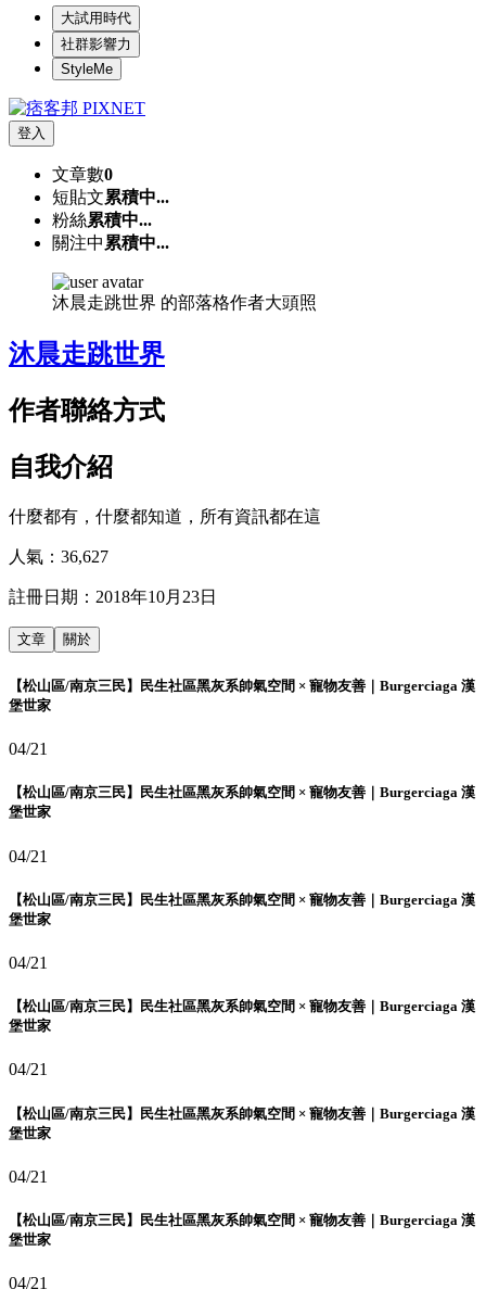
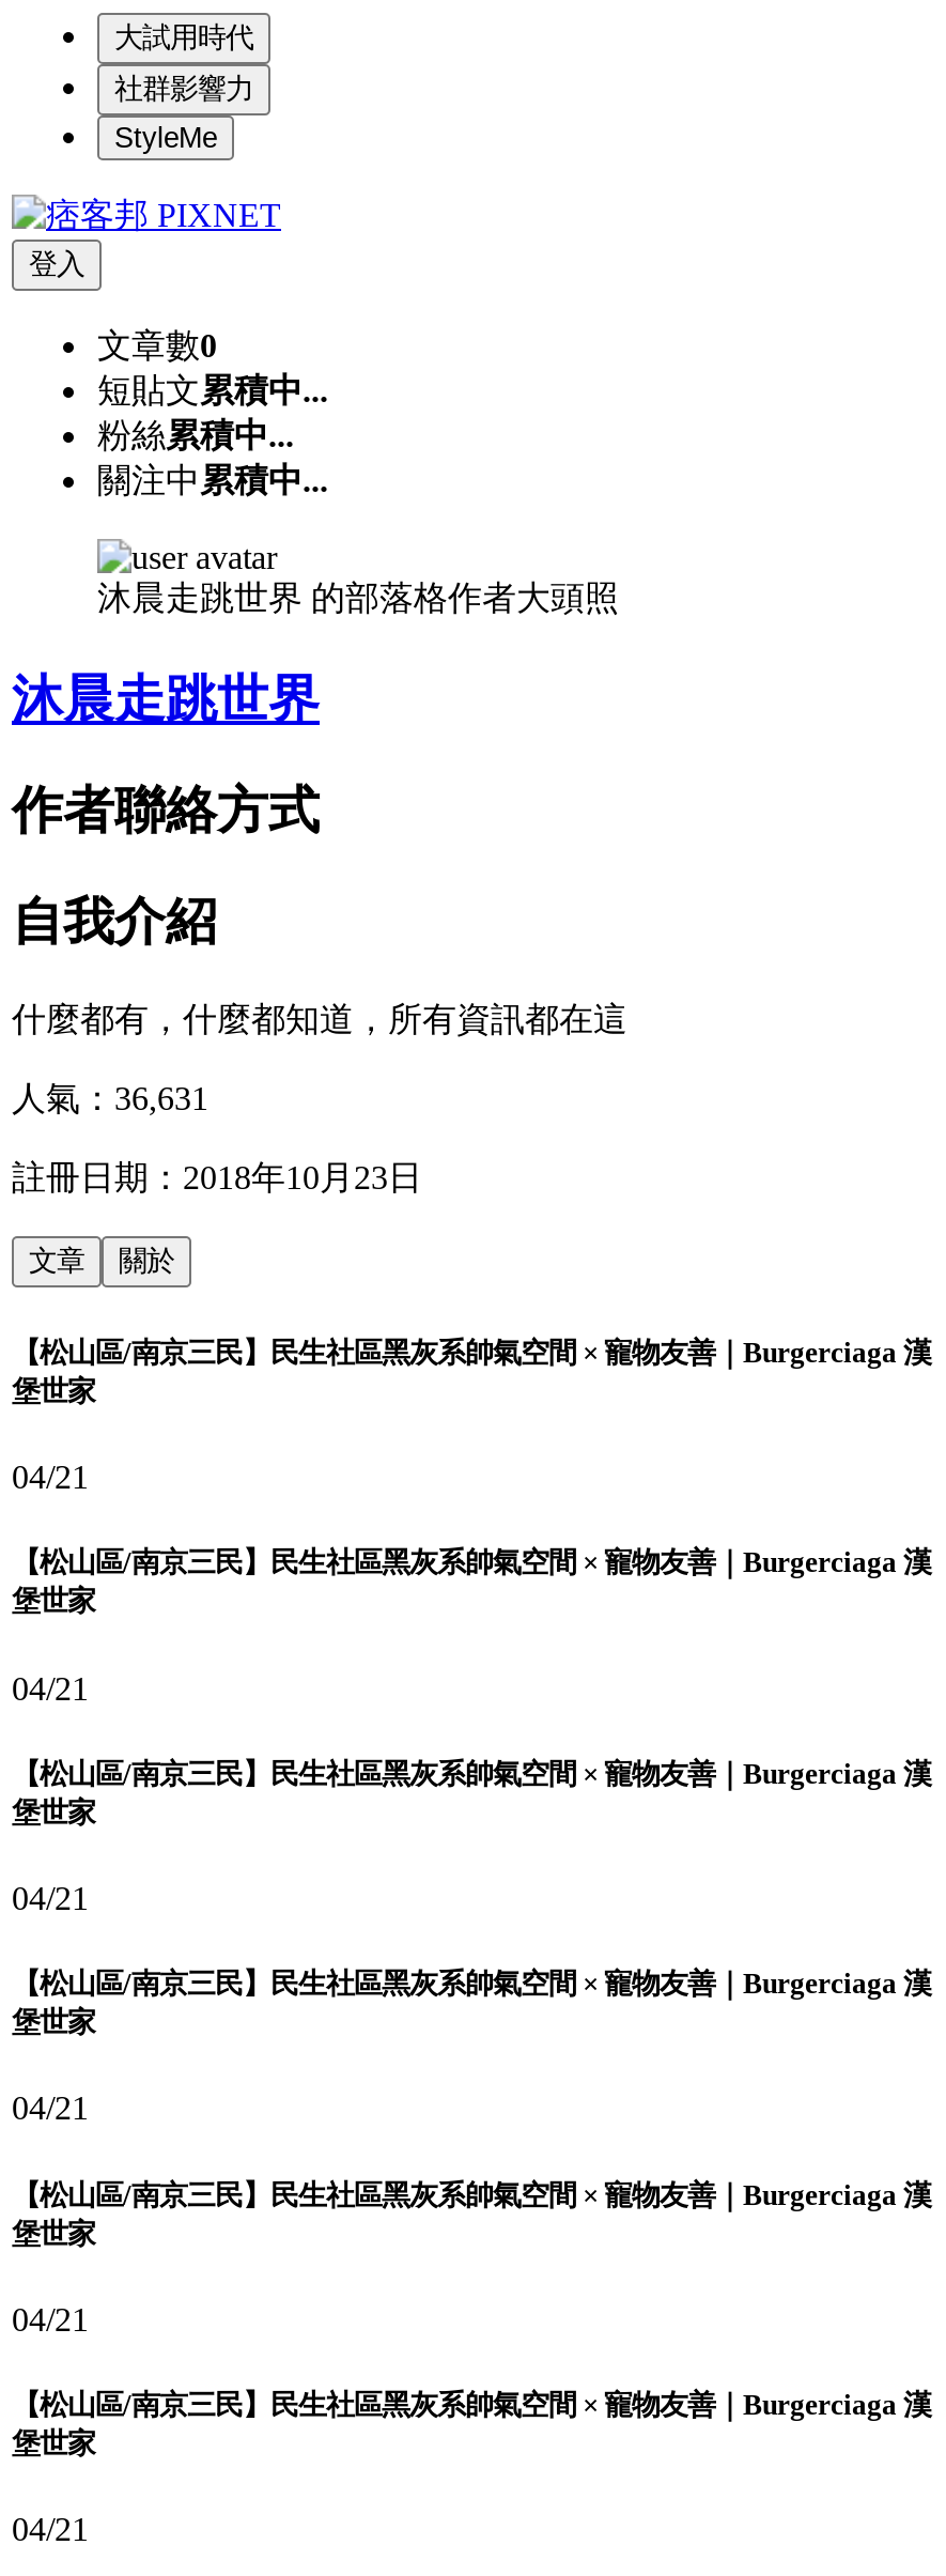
[9,547,108,566] 人氣：36,627 -> [12,1080,208,1116] 人氣：36,631

